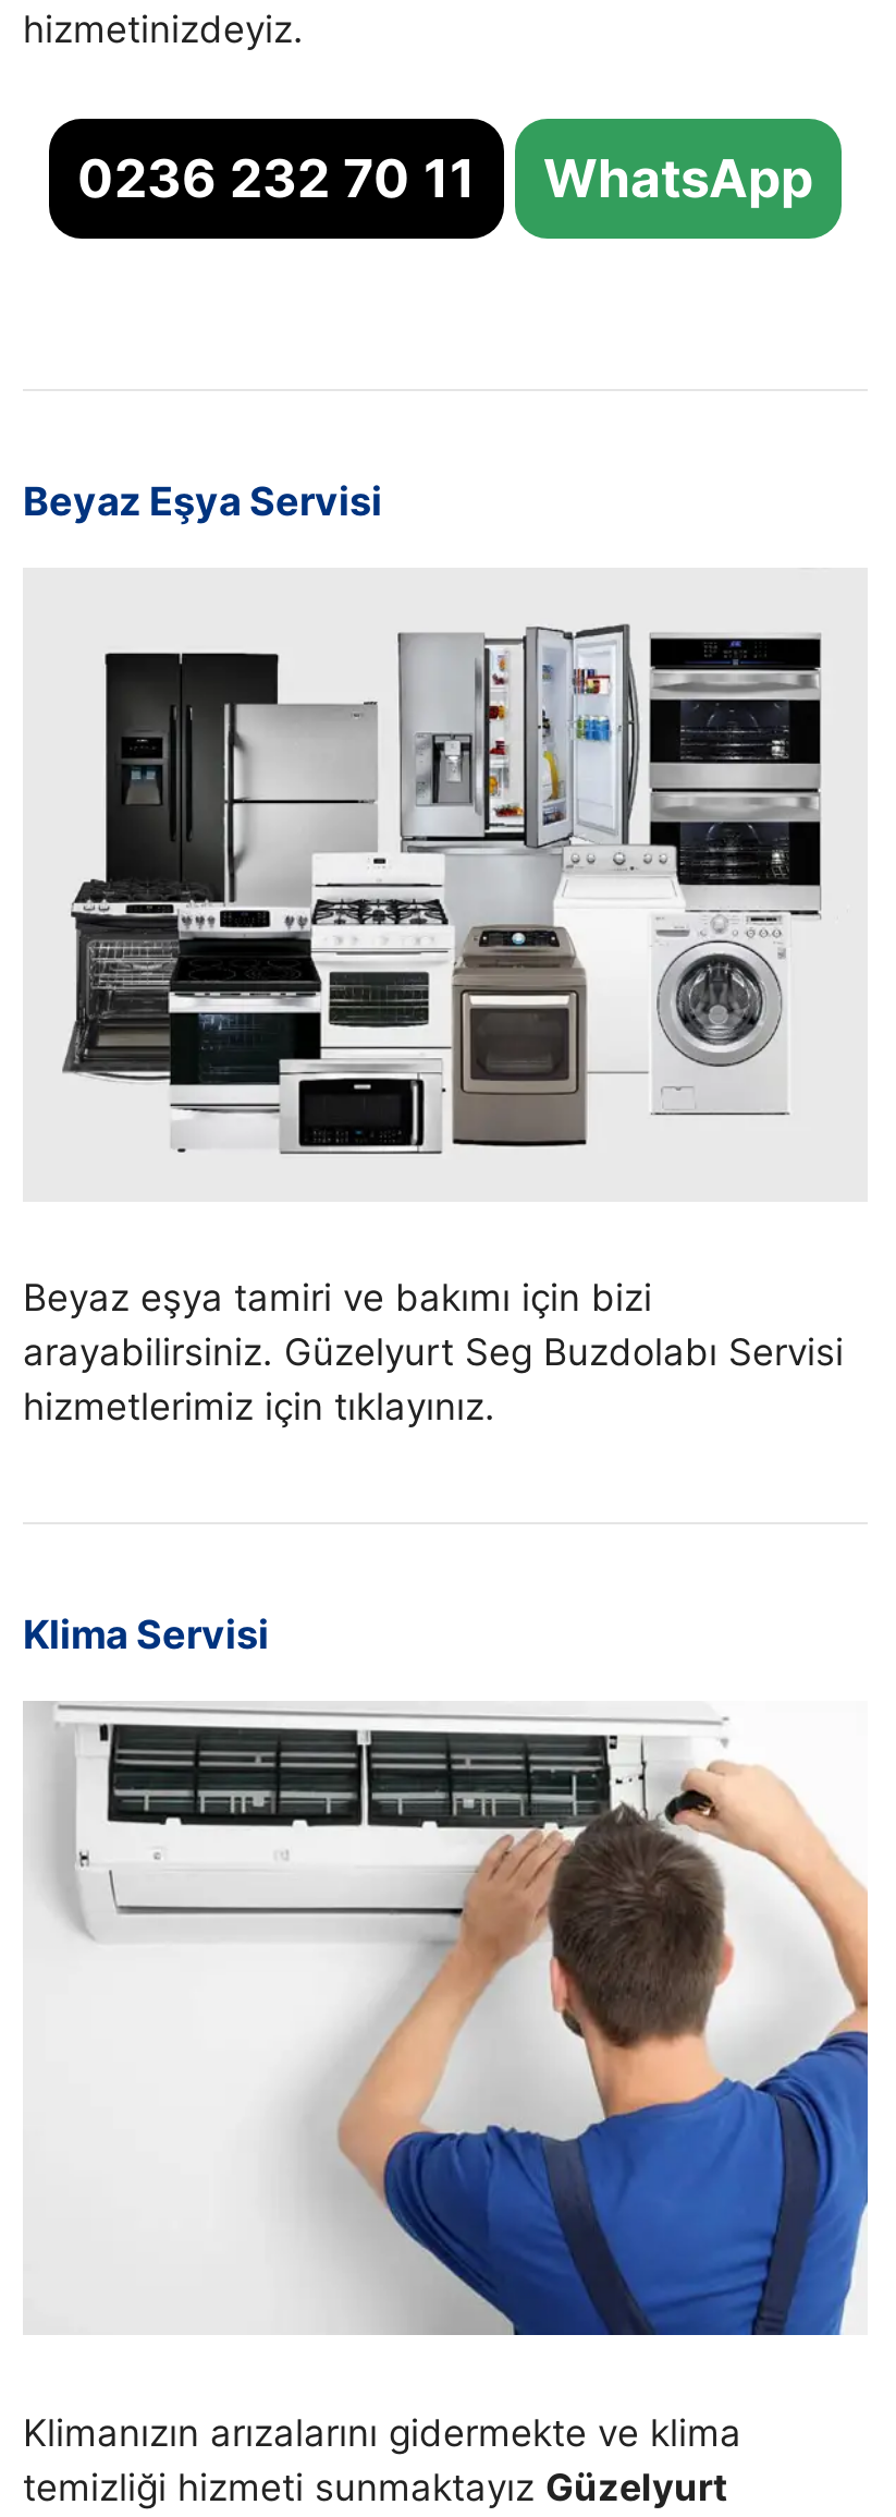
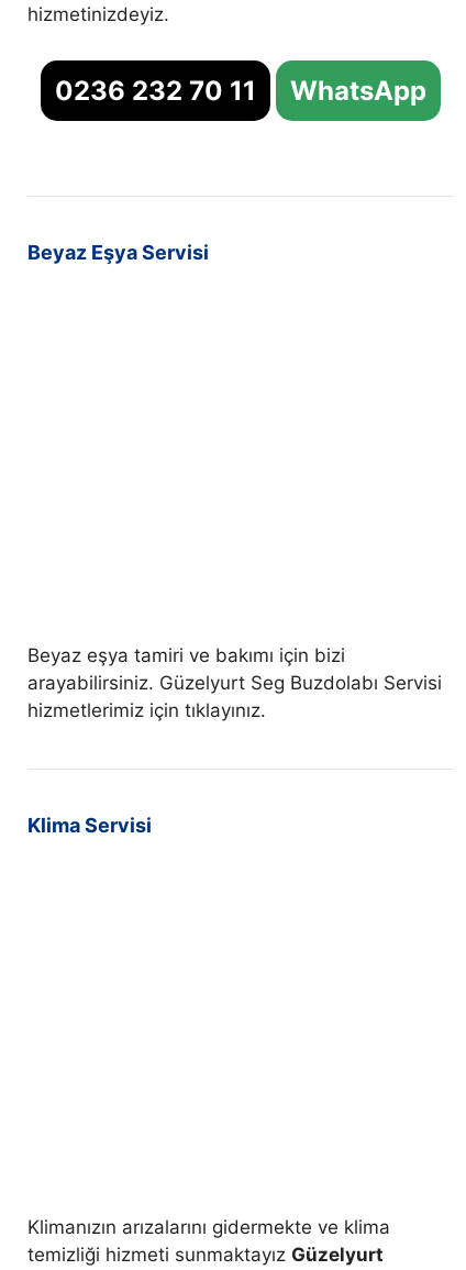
[60,621,824,1157] [image] -> none
[25,1702,870,2338] [image] -> none

